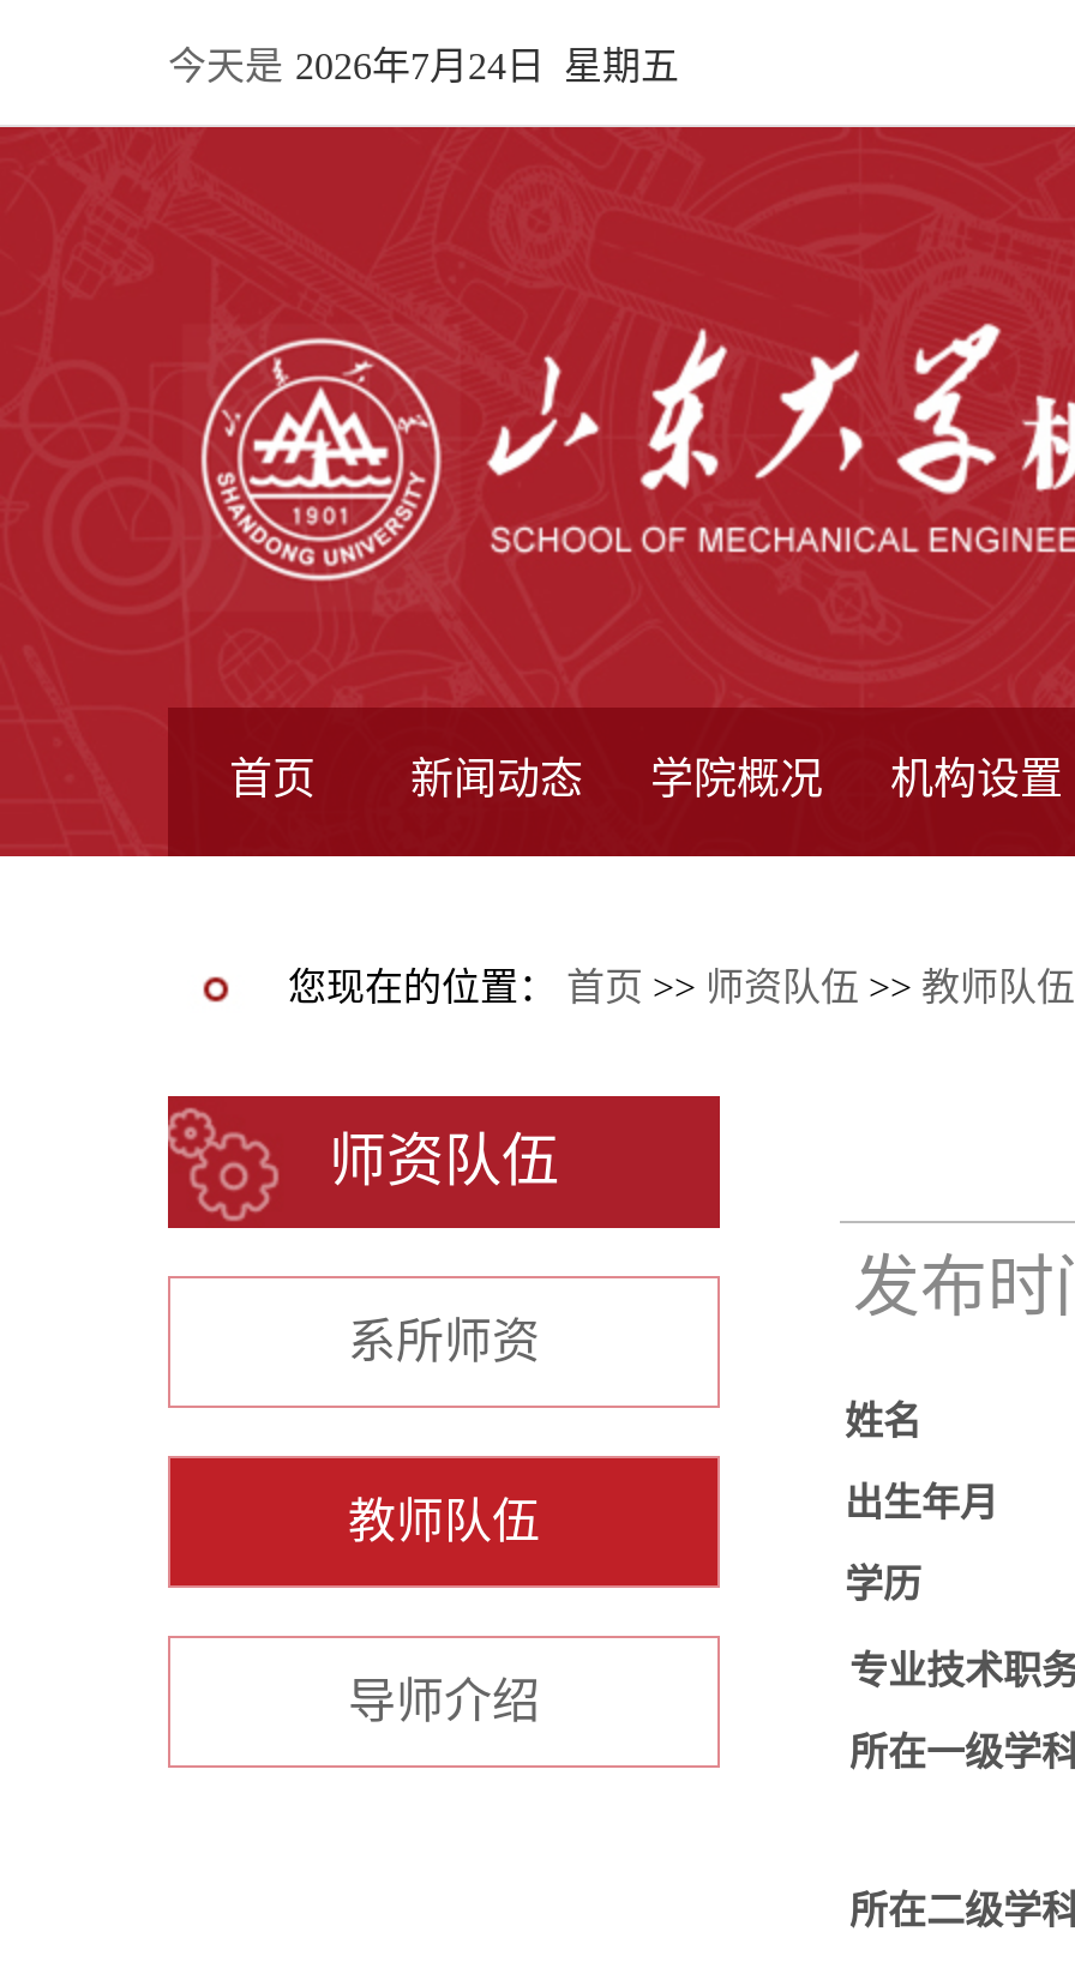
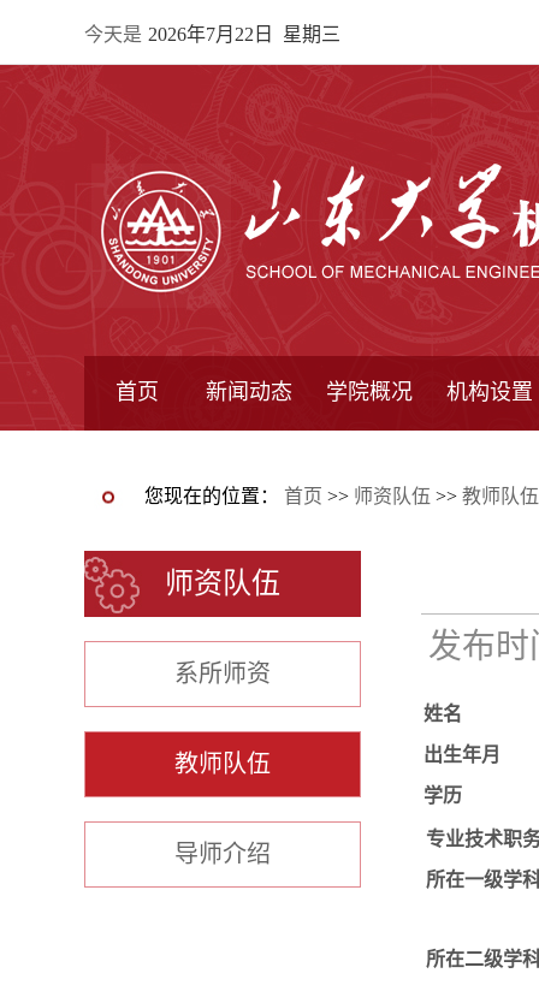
[168,46,679,86] 今天是 2026年7月24日 星期五 -> [84,24,340,44] 今天是 2026年7月22日 星期三

